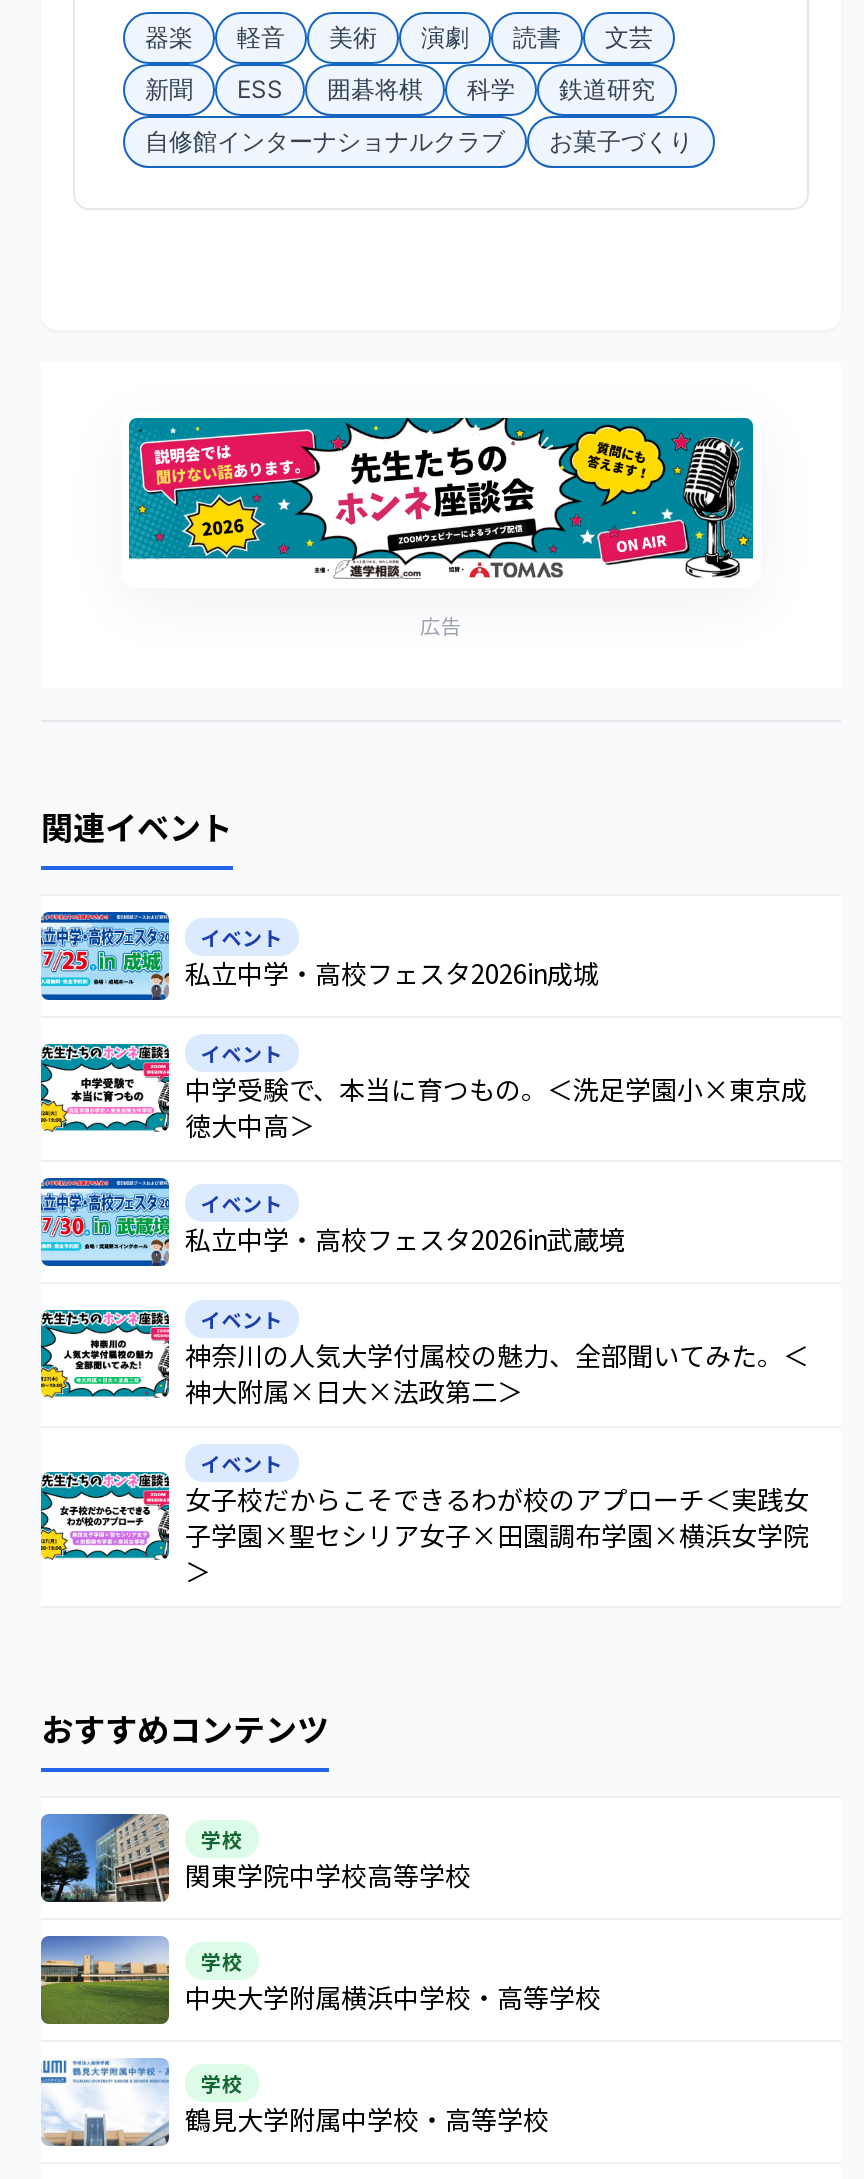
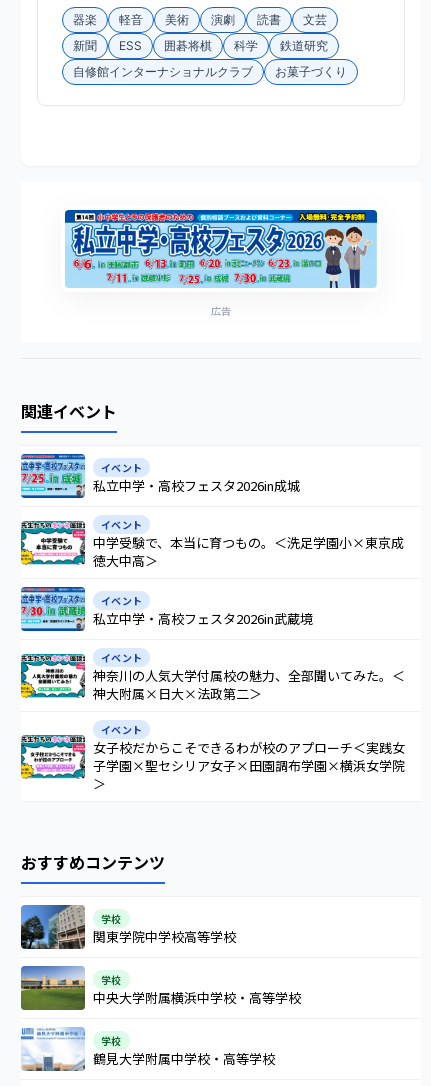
[129,416,753,580] [image] -> [65,209,377,289] [image]

